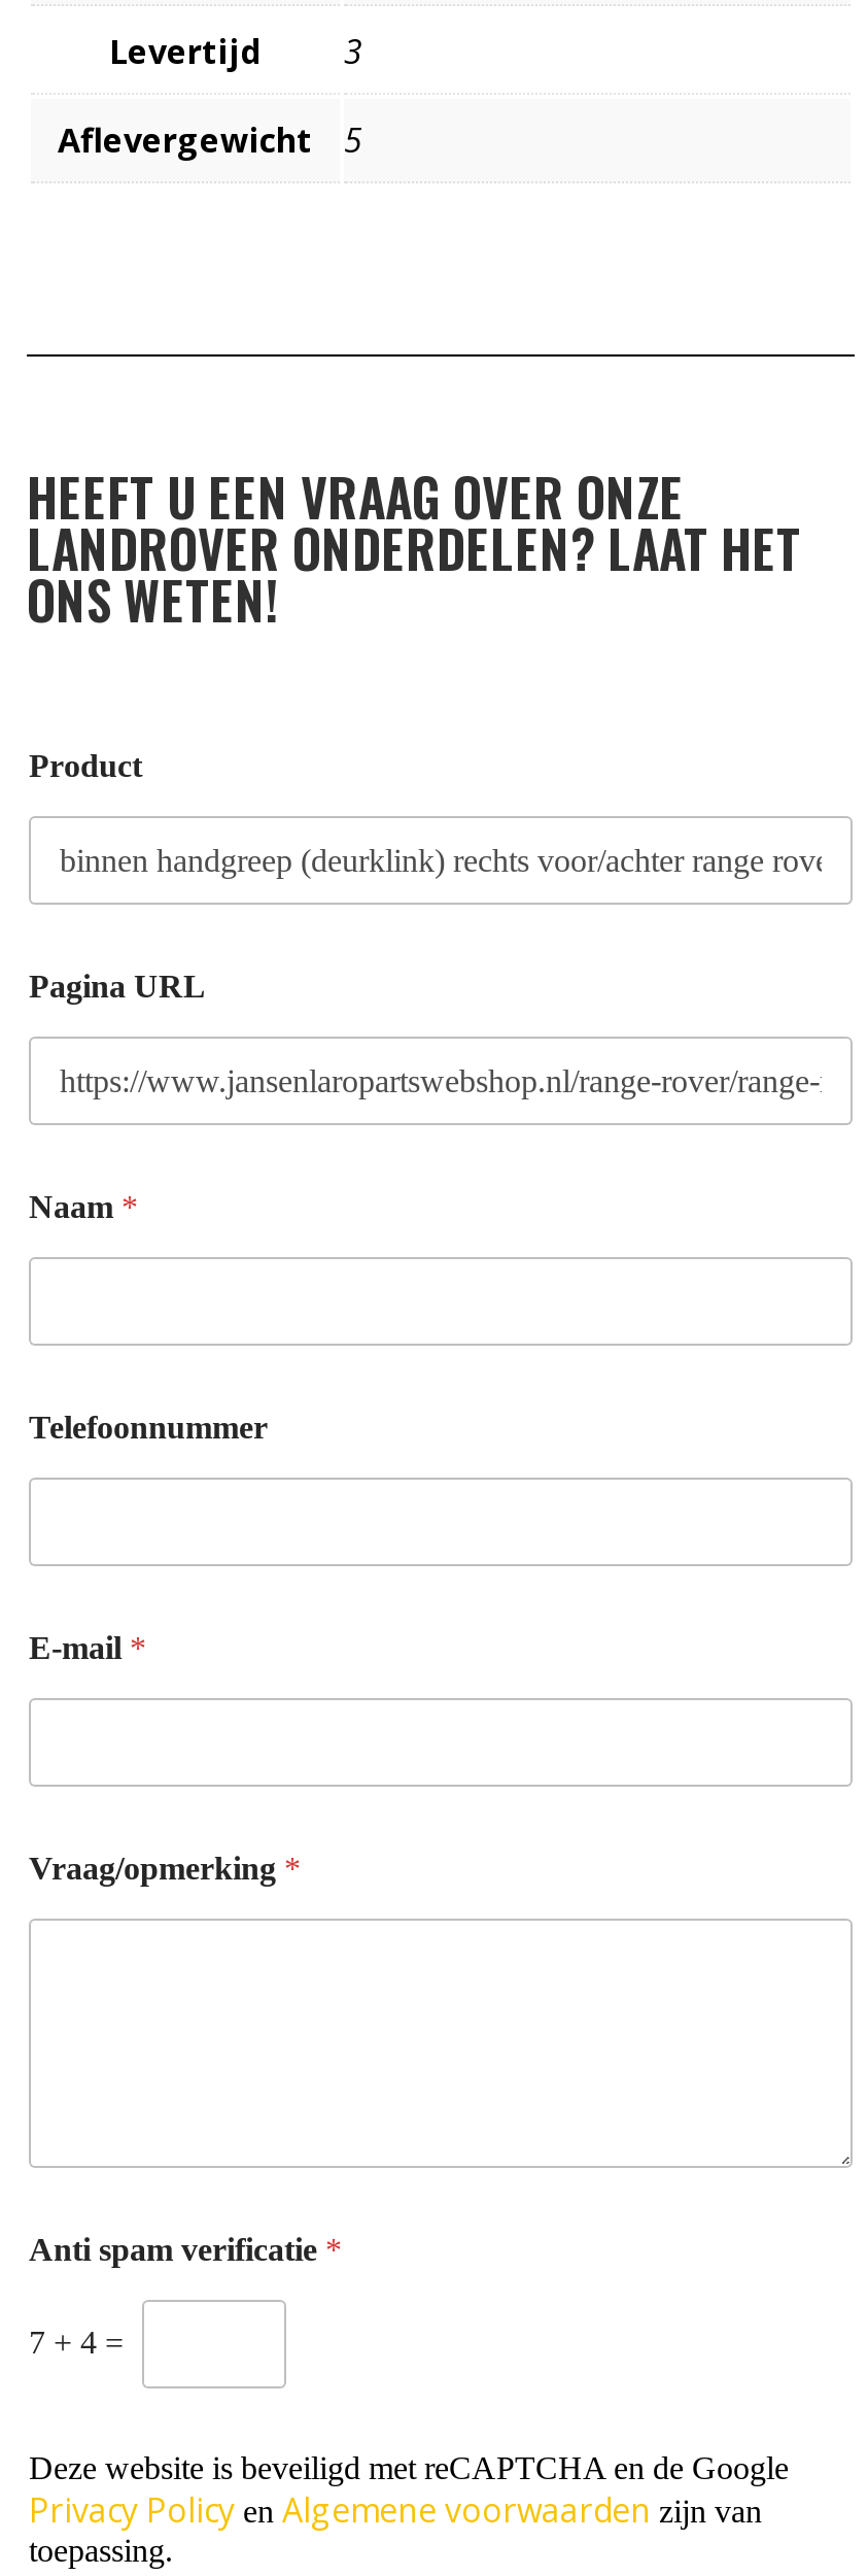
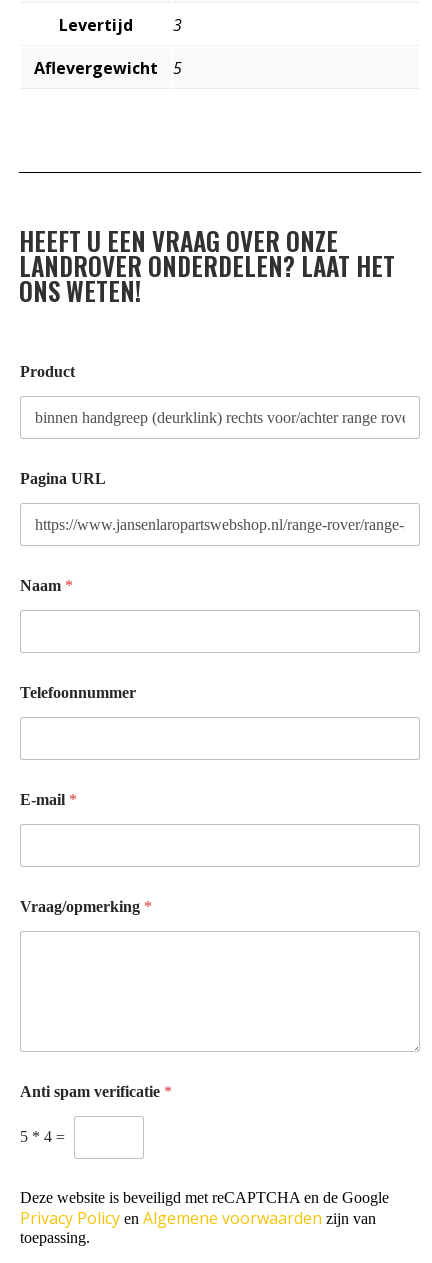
[29,2325,124,2360] 7 + 4 = -> [20,1128,65,1145] 5 * 4 =

